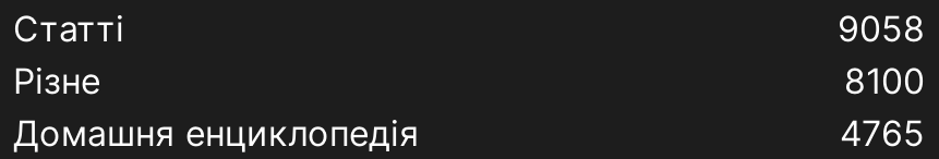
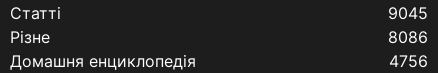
[838,7,925,50] 9058 -> [388,3,428,23] 9045
[844,59,925,102] 8100 -> [388,27,428,47] 8086
[840,111,925,155] 4765 -> [389,51,428,71] 4756

